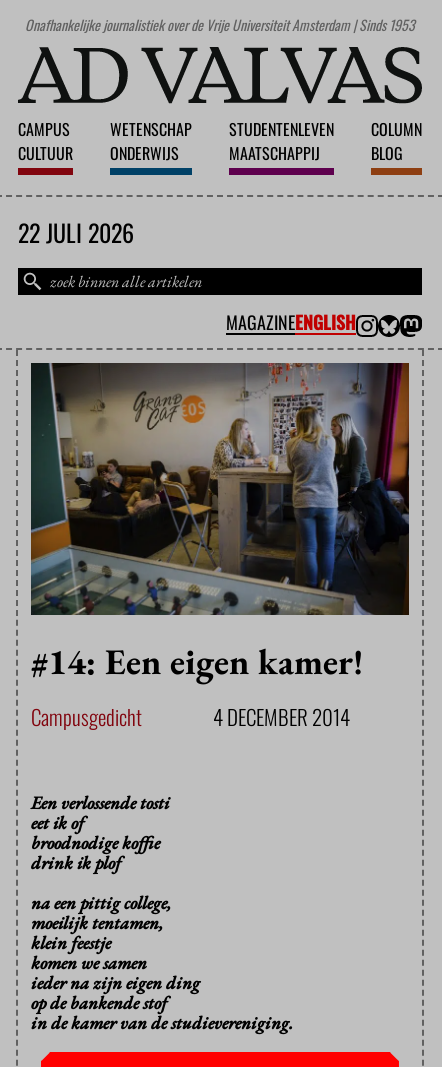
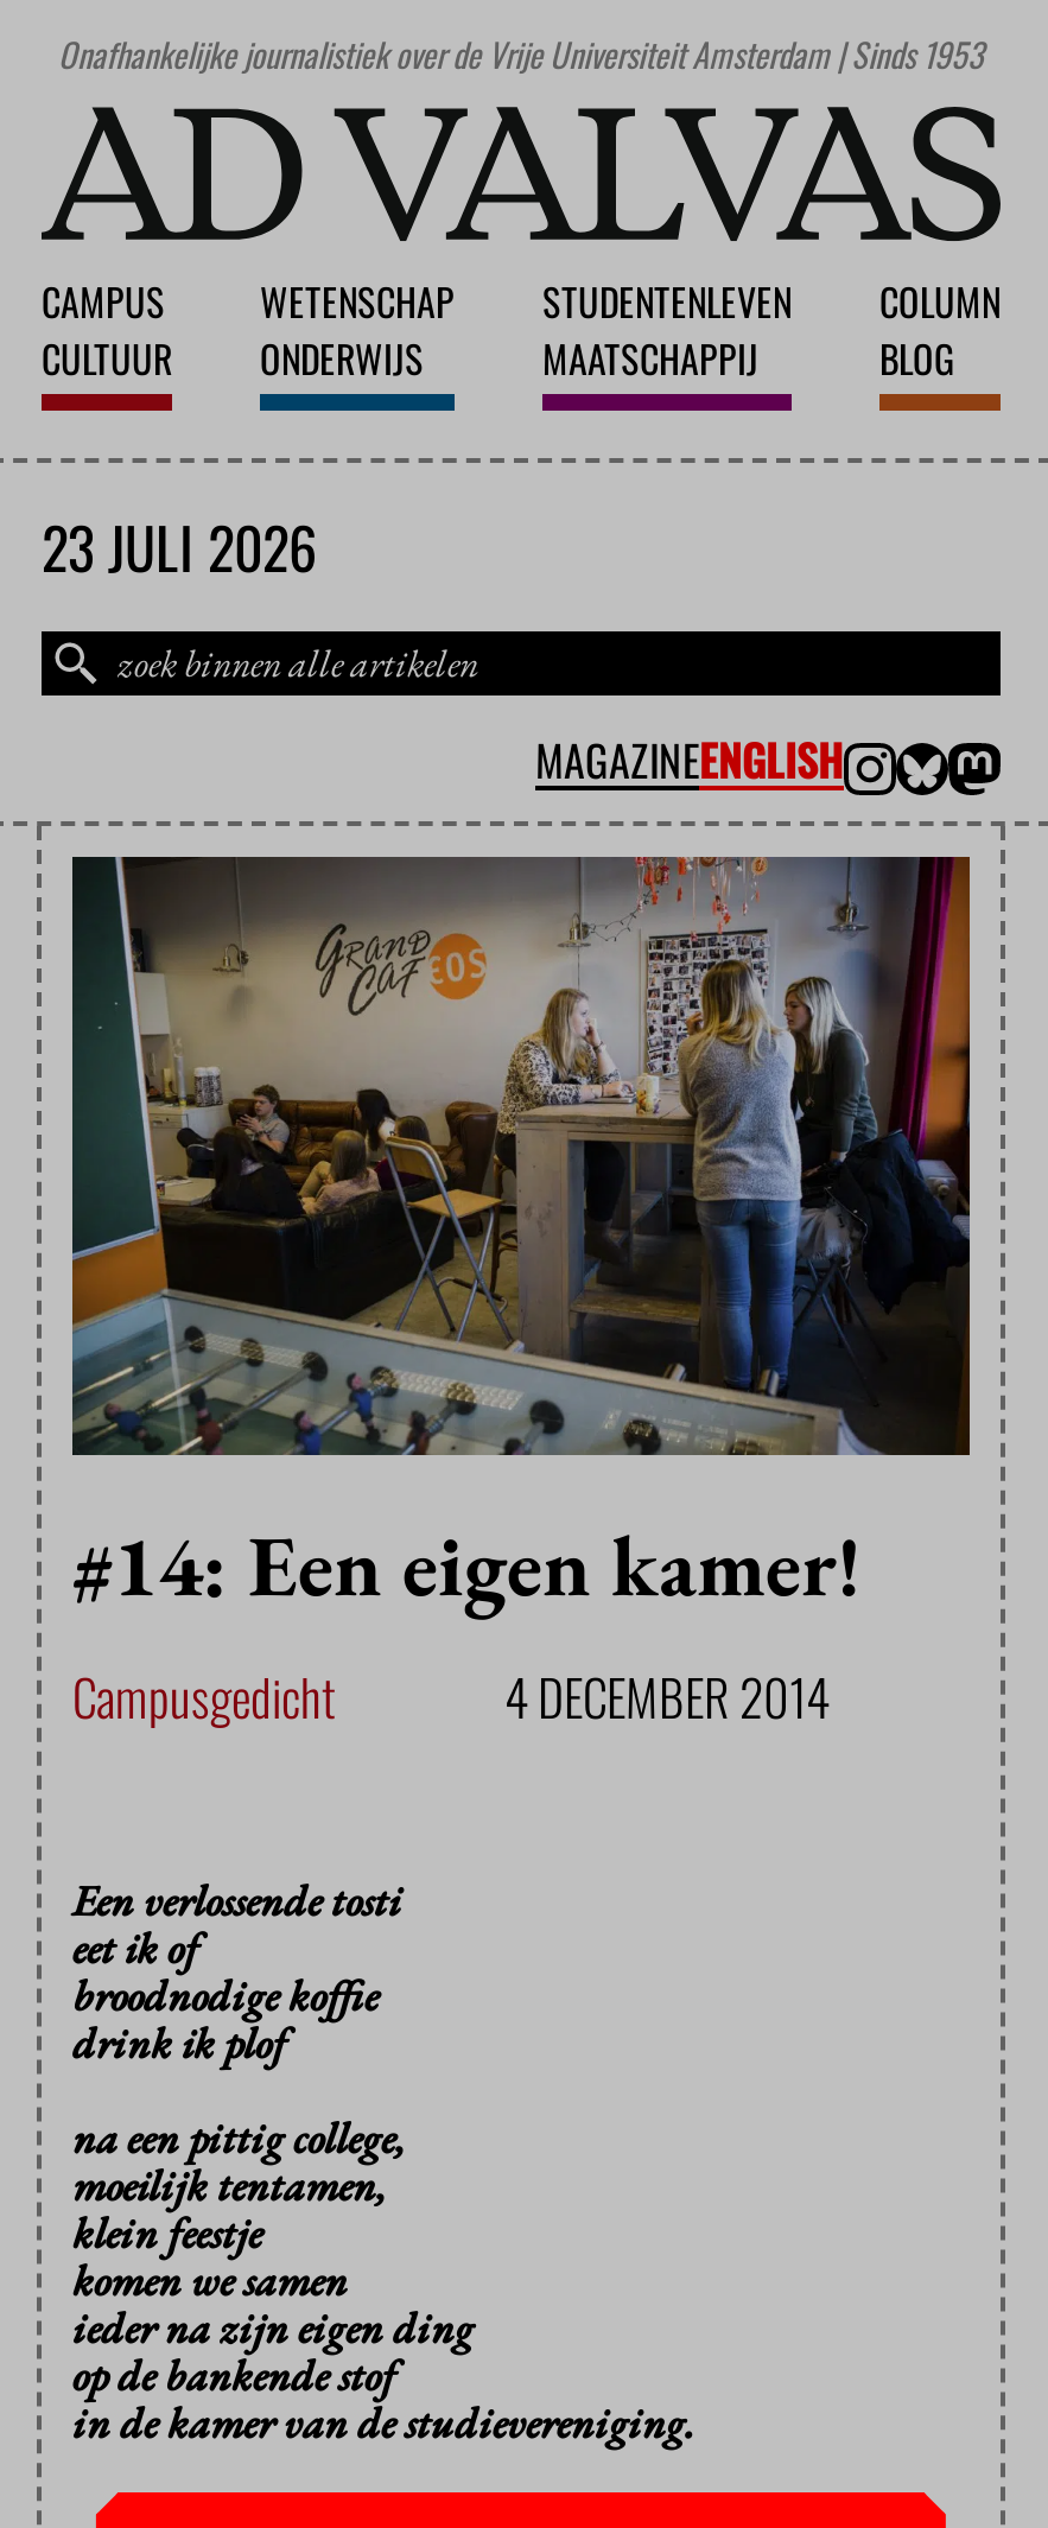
[18,214,134,250] 22 JULI 2026 -> [42,504,317,590] 23 JULI 2026

